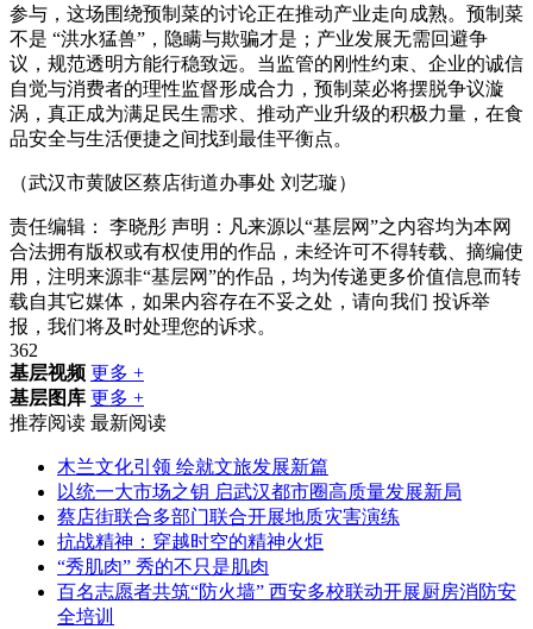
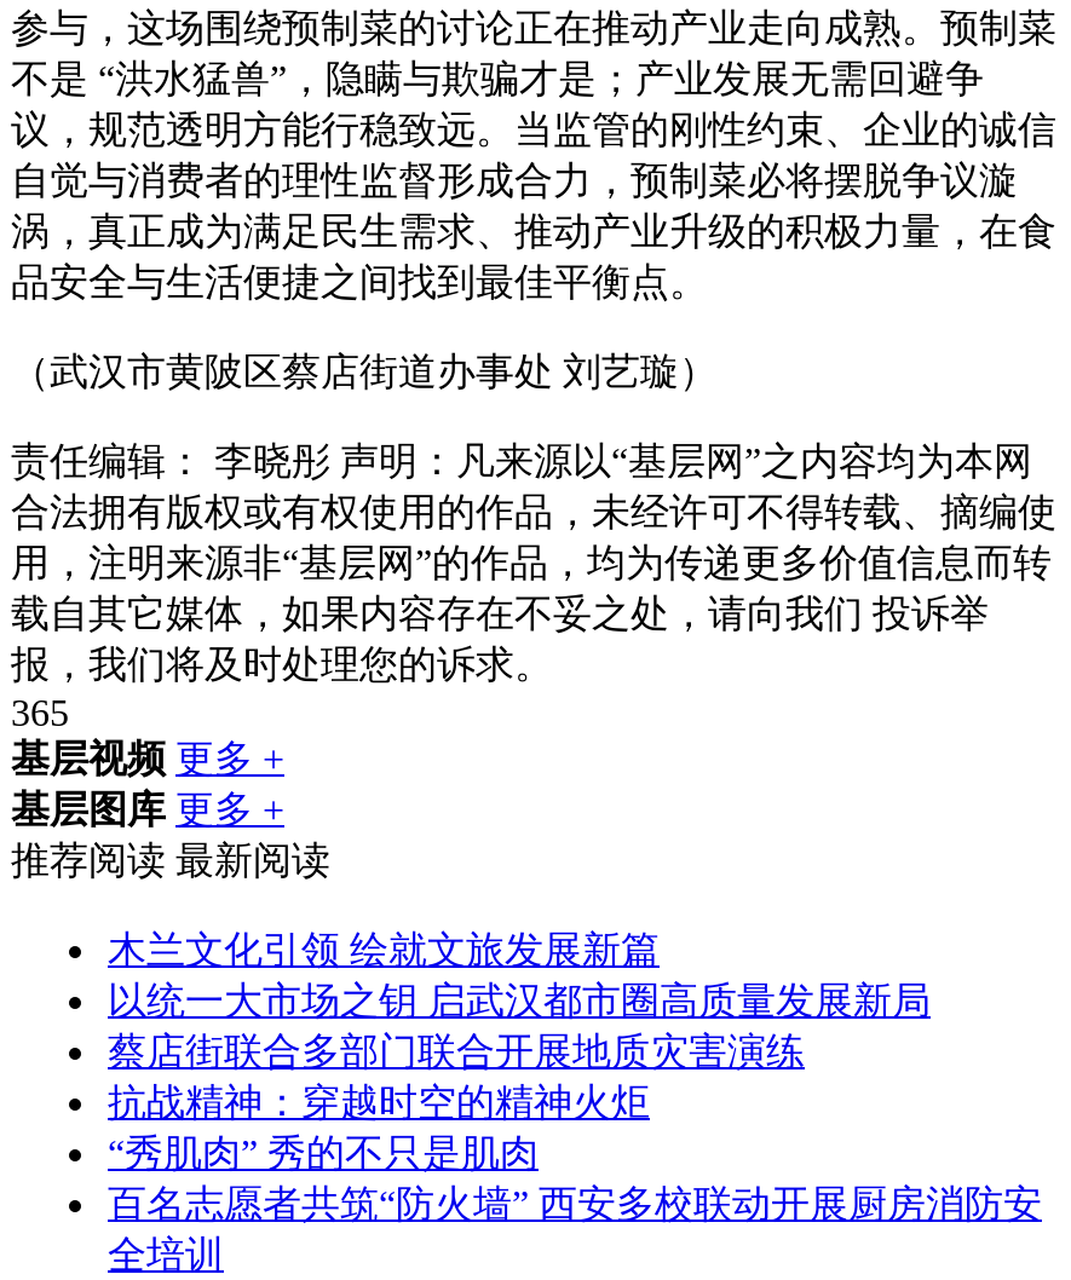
[10,340,38,361] 362 -> [11,693,69,734] 365

